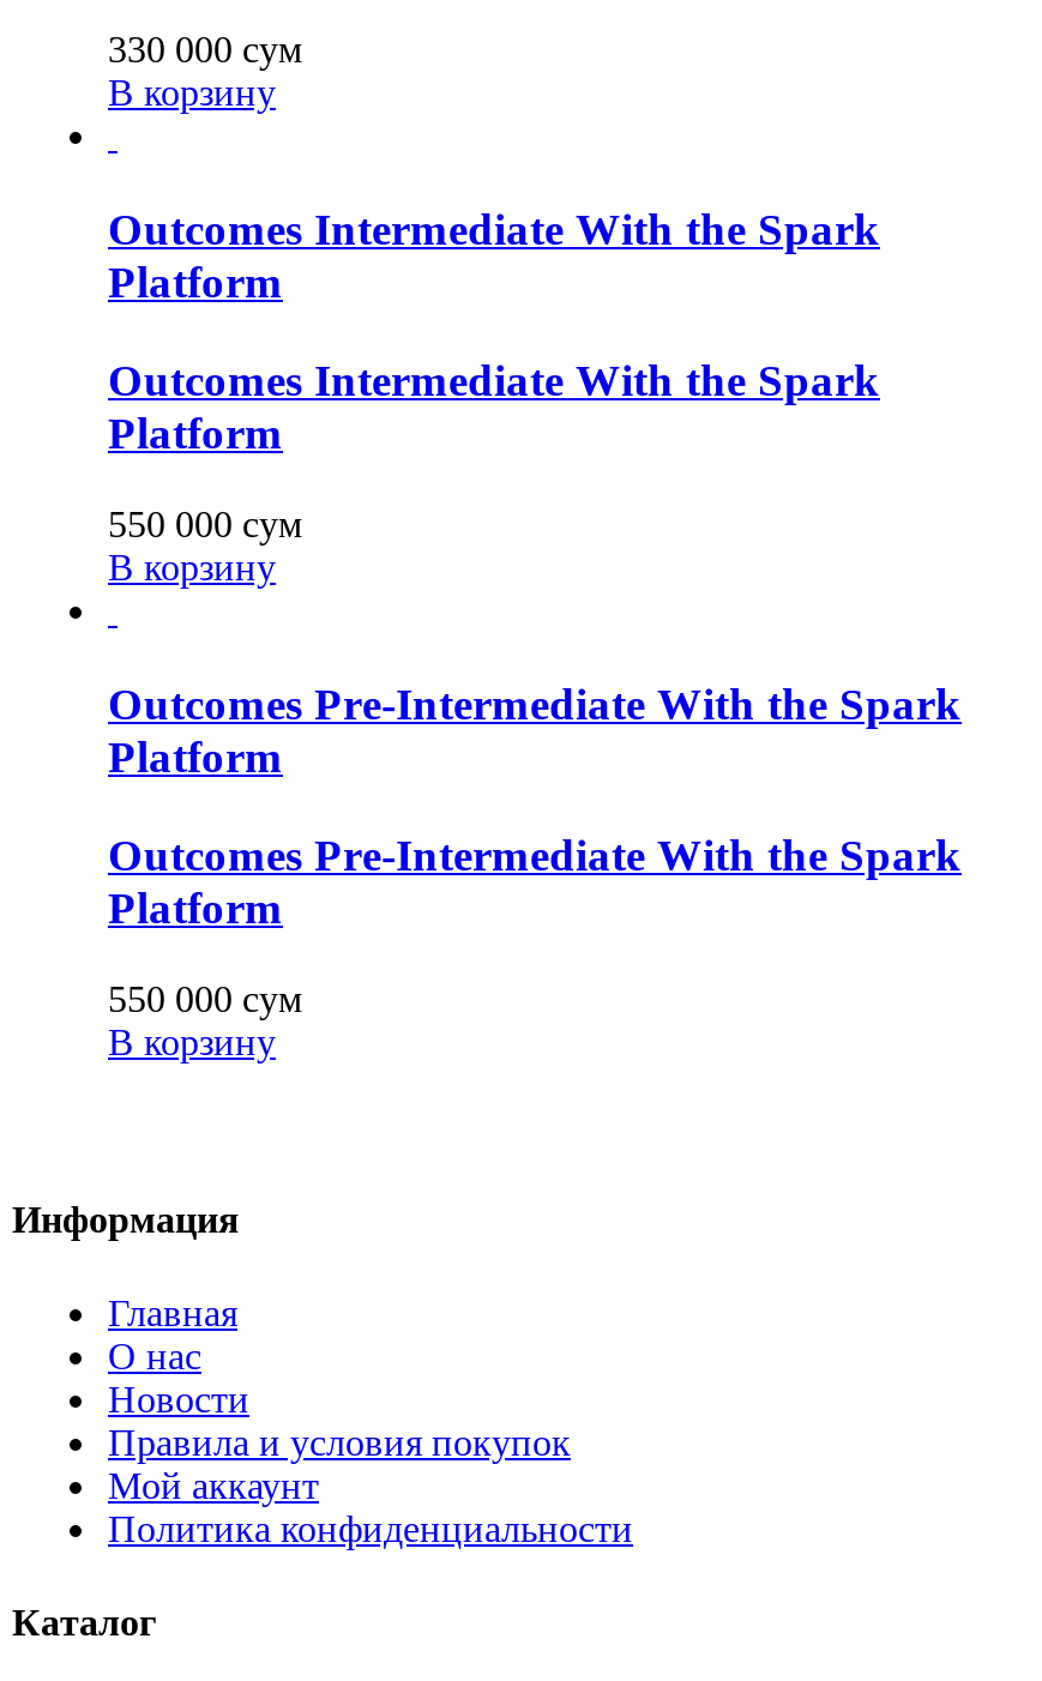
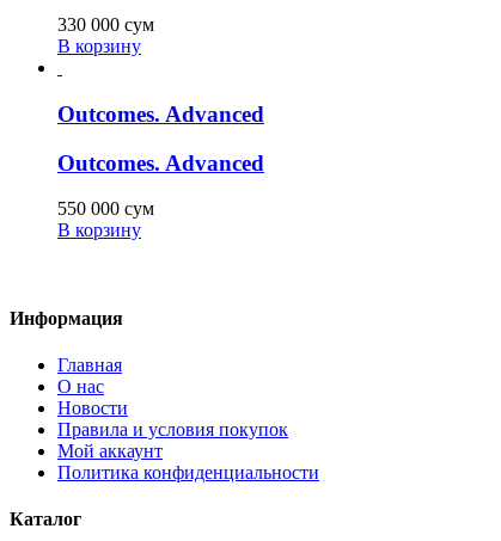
[108,204,962,932] Outcomes Intermediate With the Spark | Platform | Outcomes Intermediate With the Spark | Platform | 550 000 сум | В корзину | Outcomes Pre-Intermediate With the Spark | Platform | Outcomes Pre-Intermediate With the Spark | Platform -> [57,102,264,175] Outcomes. Advanced | Outcomes. Advanced

